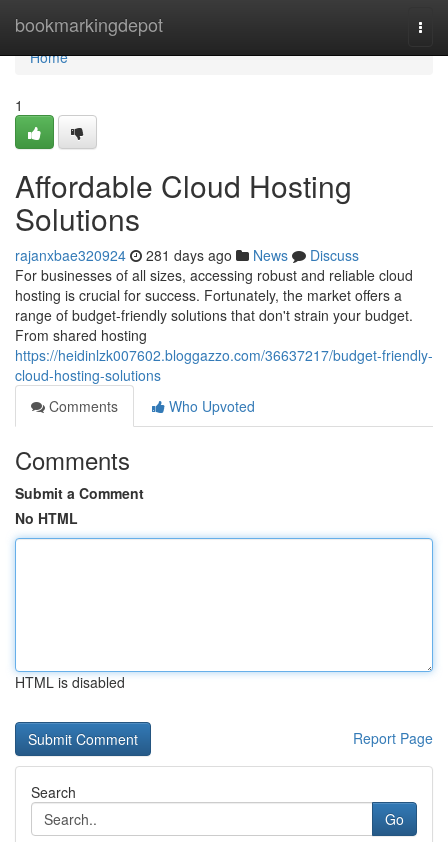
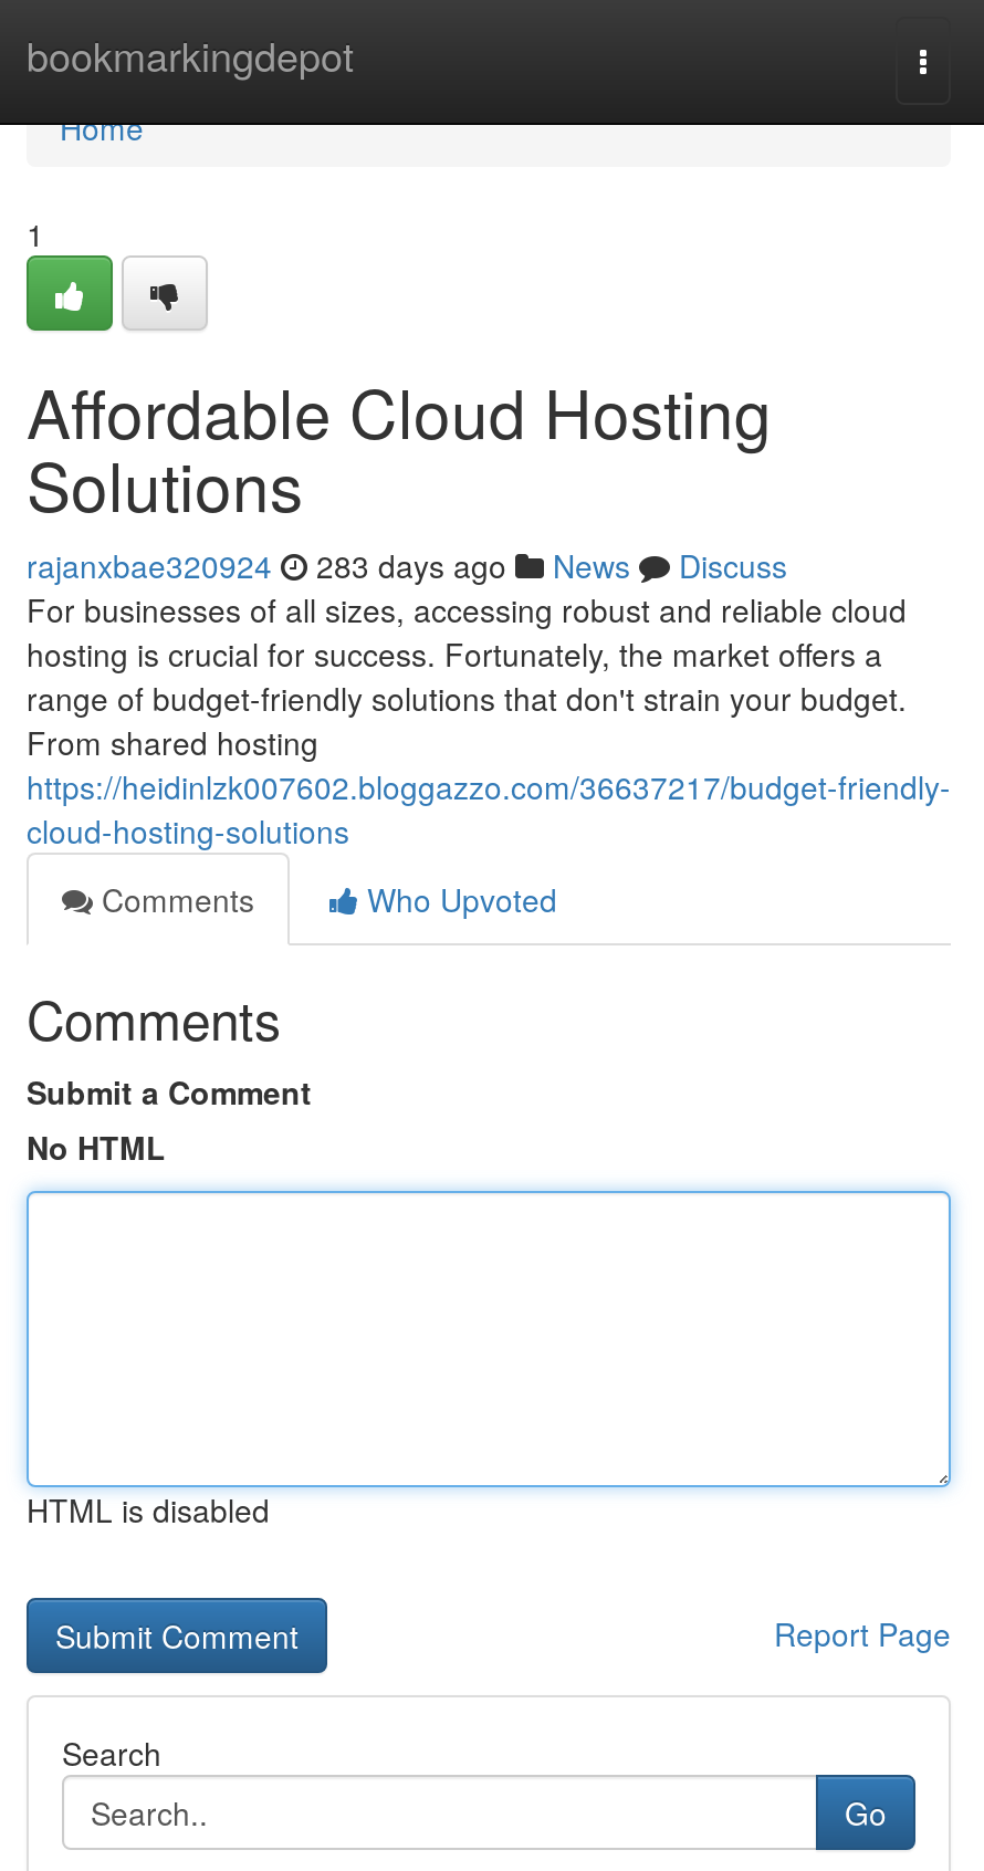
[15,245,359,265] rajanxbae320924 281 days ago News Discuss -> [27,543,787,587] rajanxbae320924 283 days ago News Discuss

